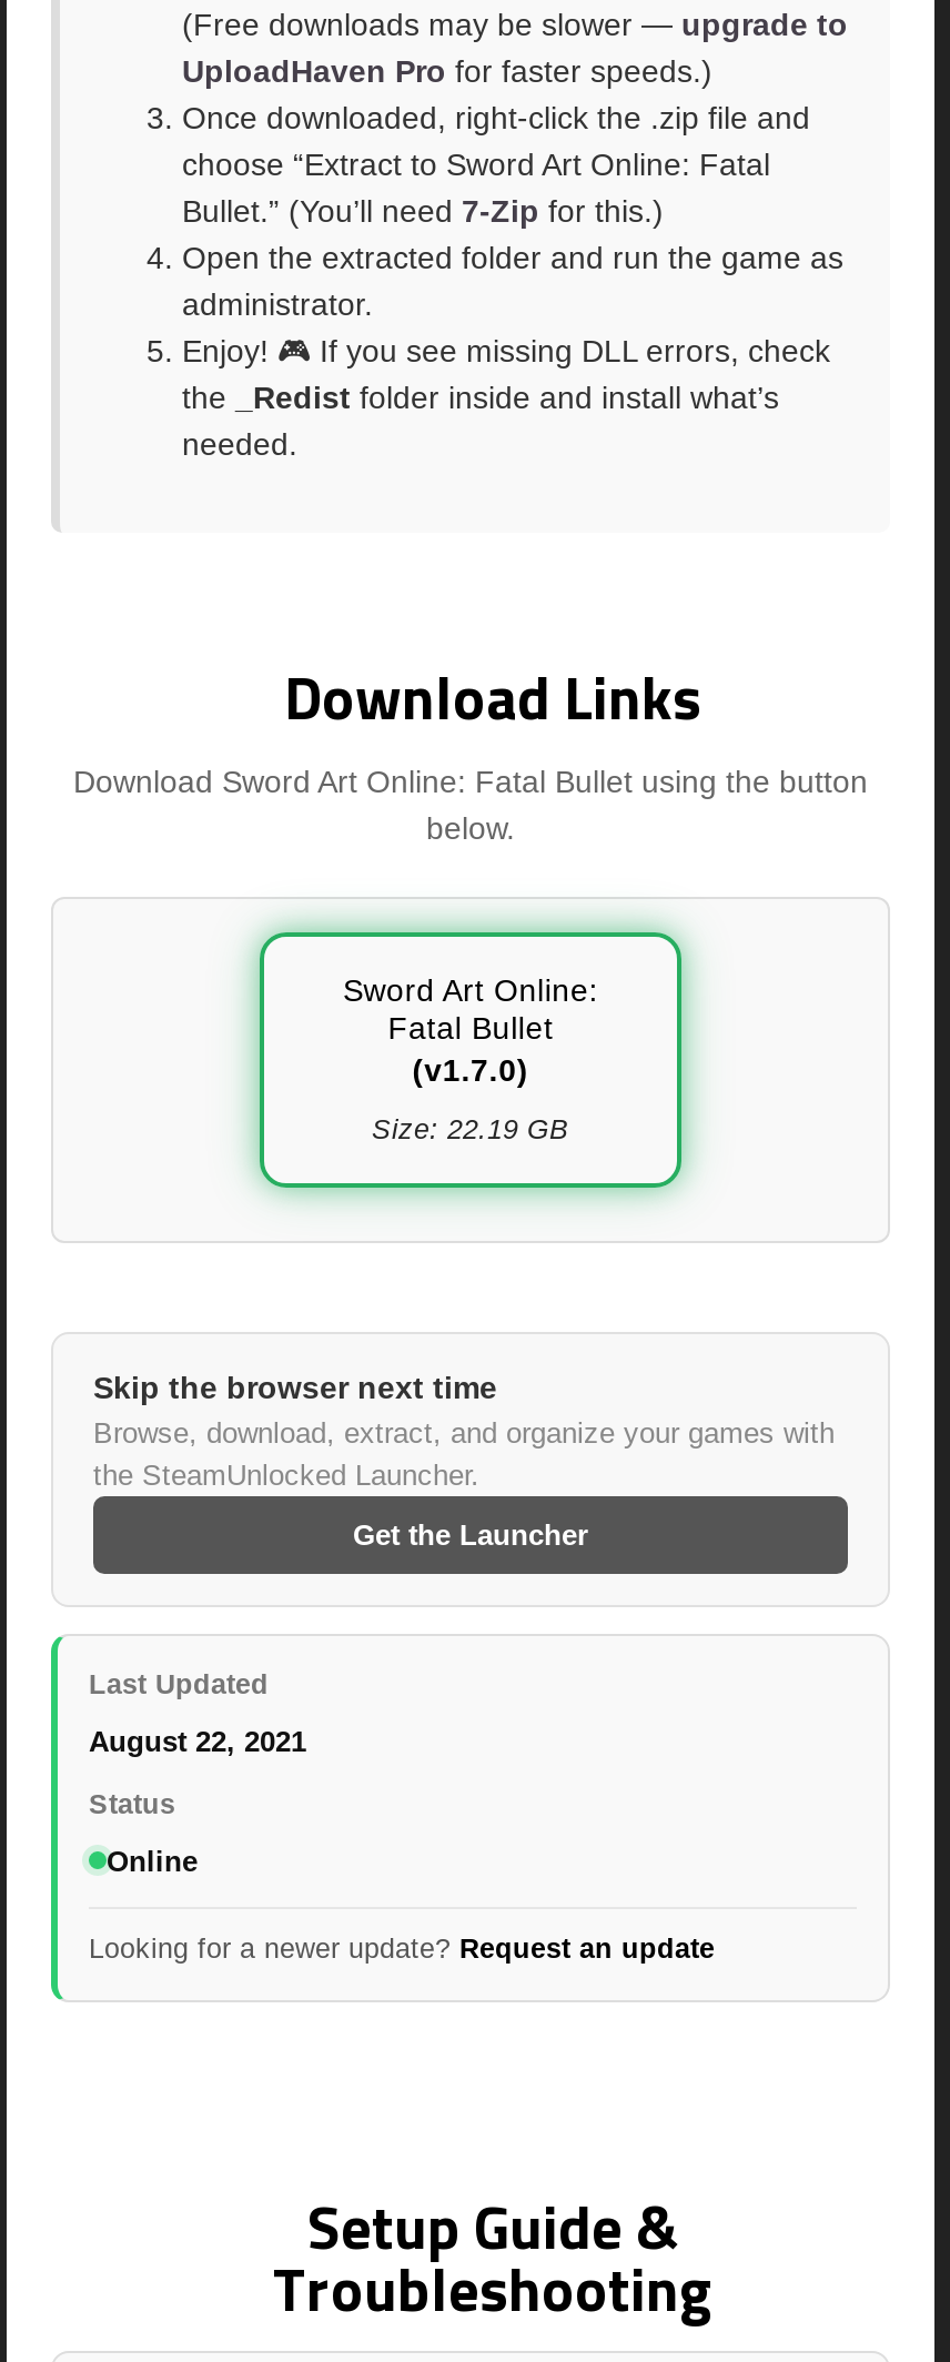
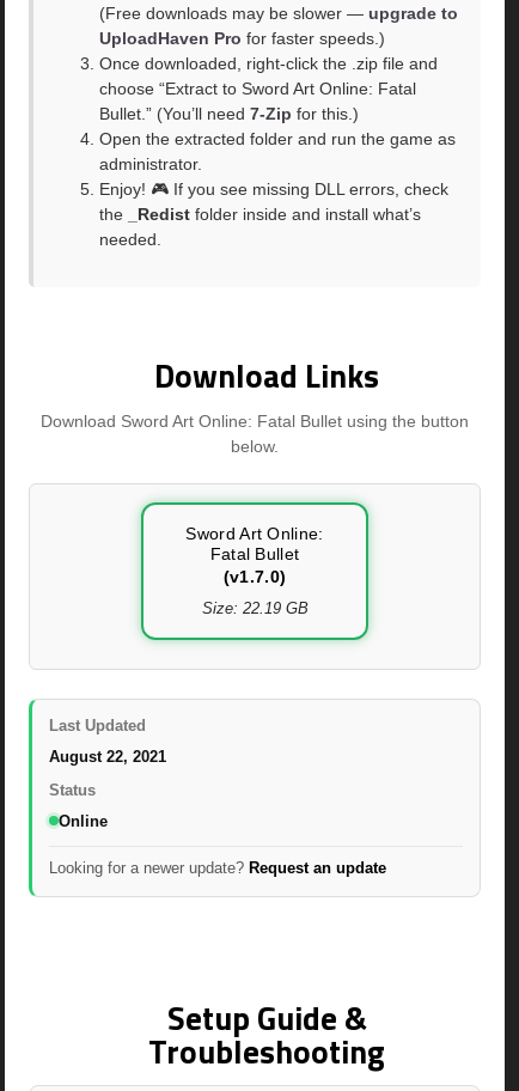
[93,1369,835,1551] Skip the browser next time | Browse, download, extract, and organize your games with | the SteamUnlocked Launcher. | Get the Launcher -> none

